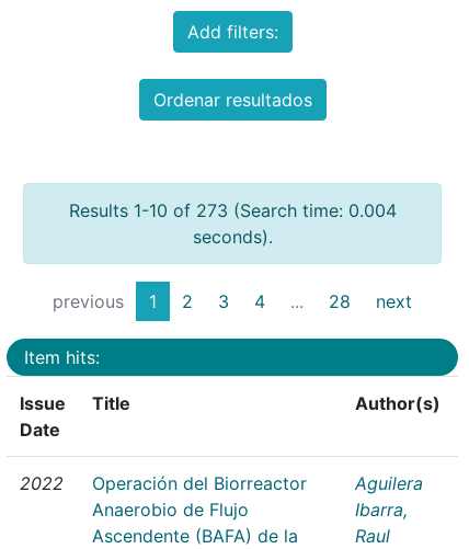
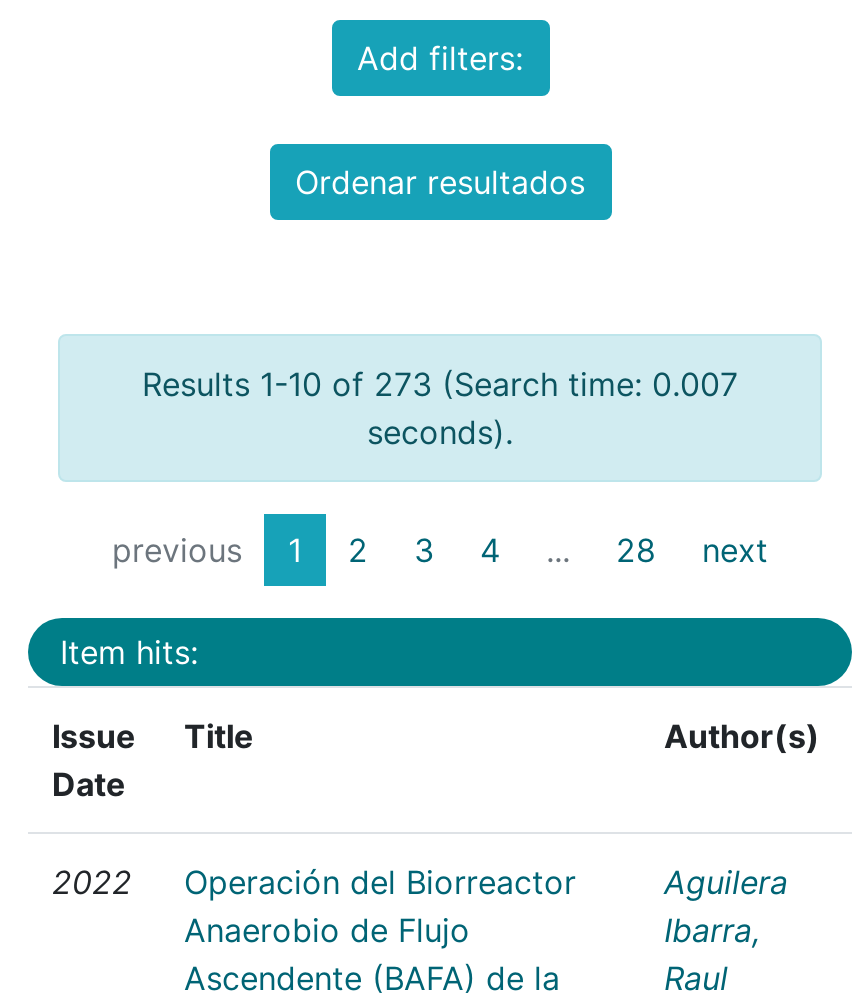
[68,200,396,221] Results 1-10 of 273 (Search time: 0.004 -> [142,364,738,404] Results 1-10 of 273 (Search time: 0.007

